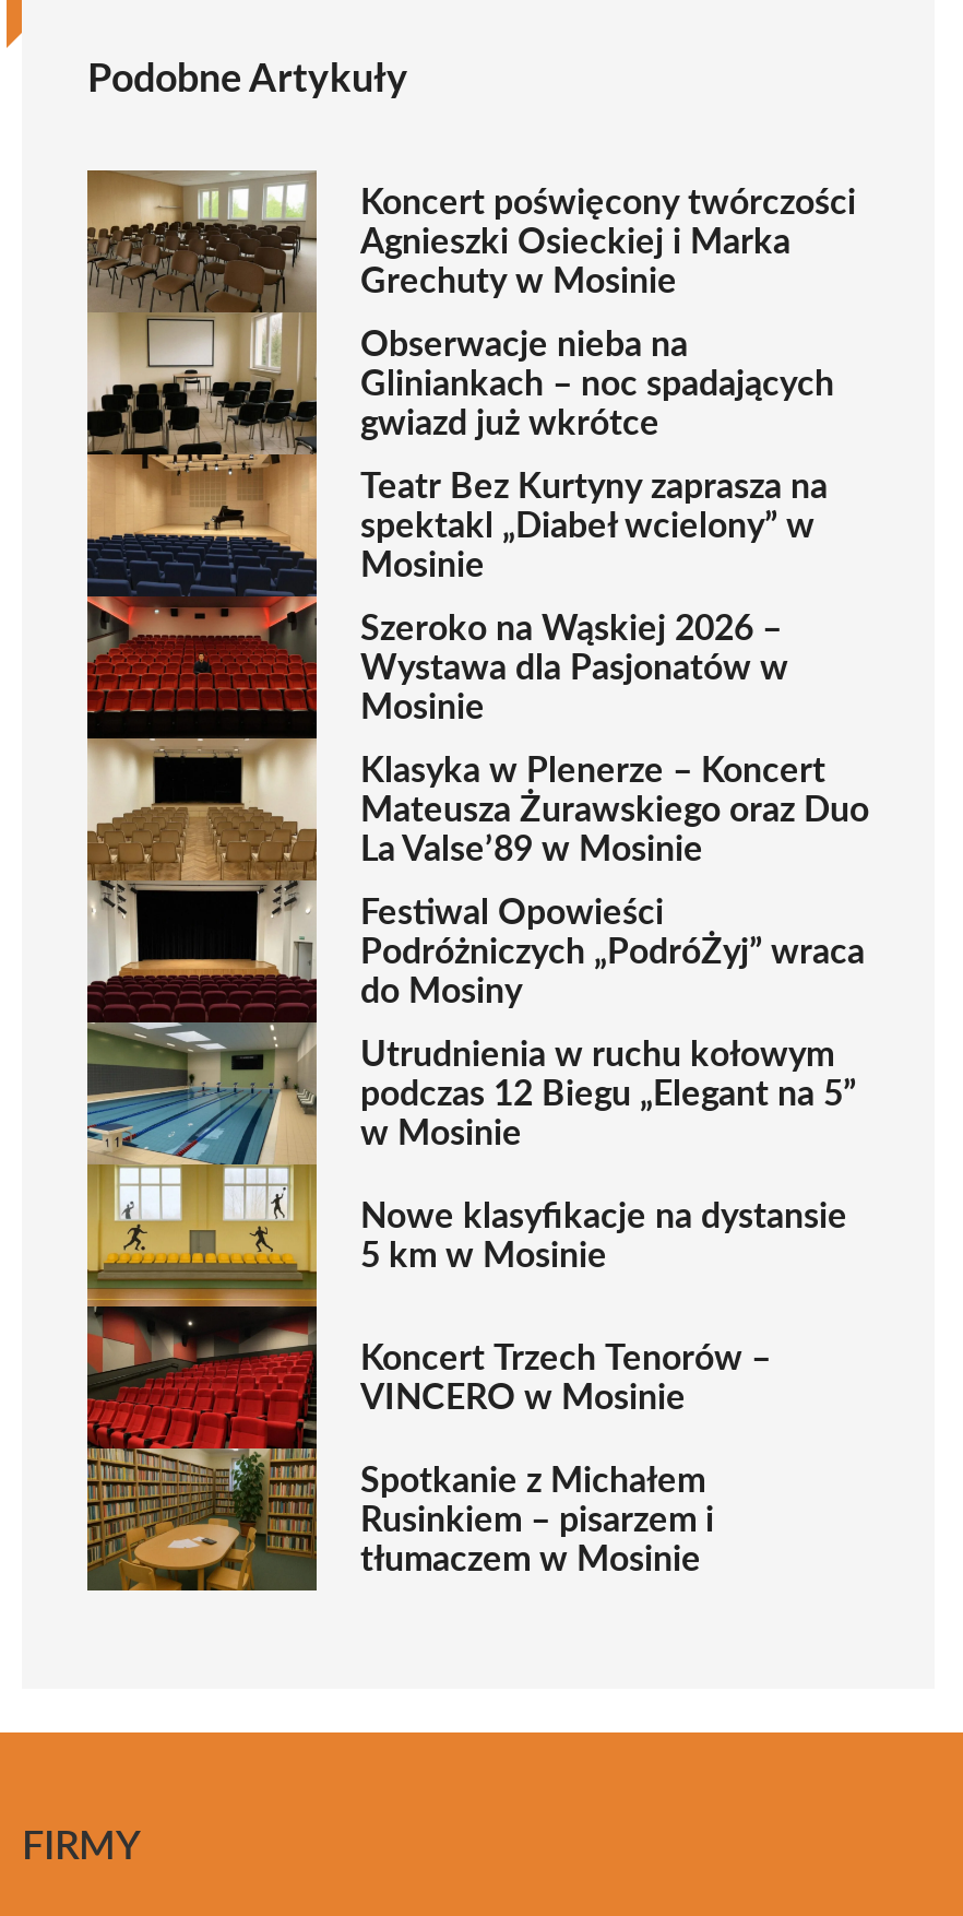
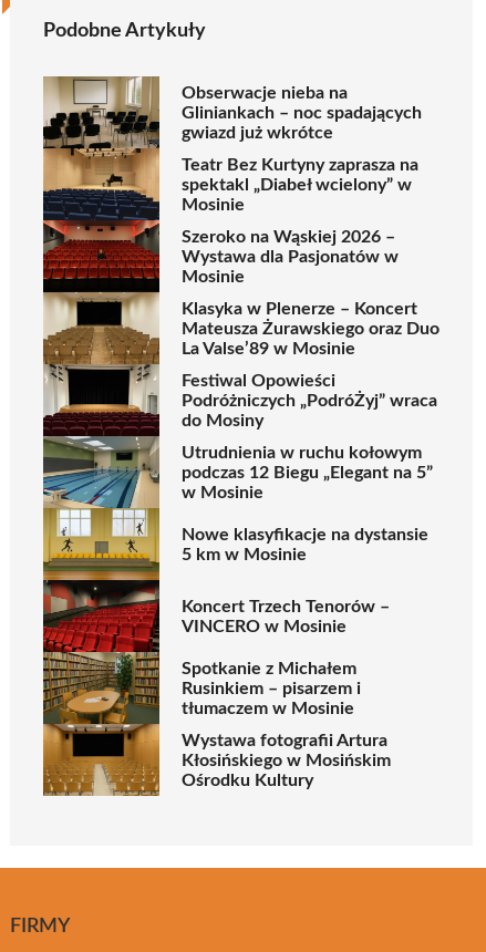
[85,173,856,315] [image] | Koncert poświęcony twórczości | Agnieszki Osieckiej i Marka | Grechuty w Mosinie -> none
moved [360,327,869,1576] -> [182,84,440,717]: Obserwacje nieba na | Gliniankach – noc spadających | gwiazd już wkrótce | ... | Rusinkiem – pisarzem i | tłumaczem w Mosinie
none -> [42,725,391,796] [image] | Wystawa fotografii Artura | Kłosińskiego w Mosińskim | Ośrodku Kultury

